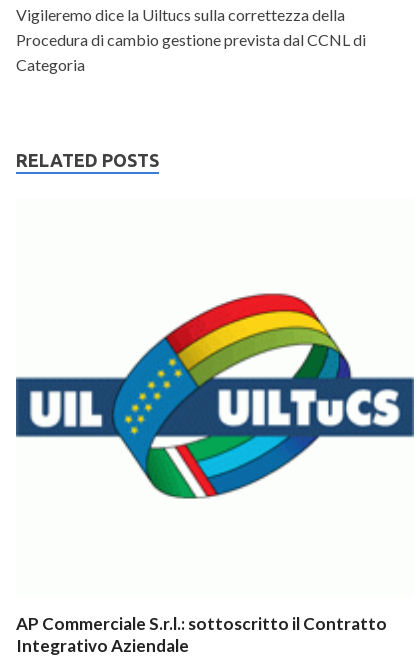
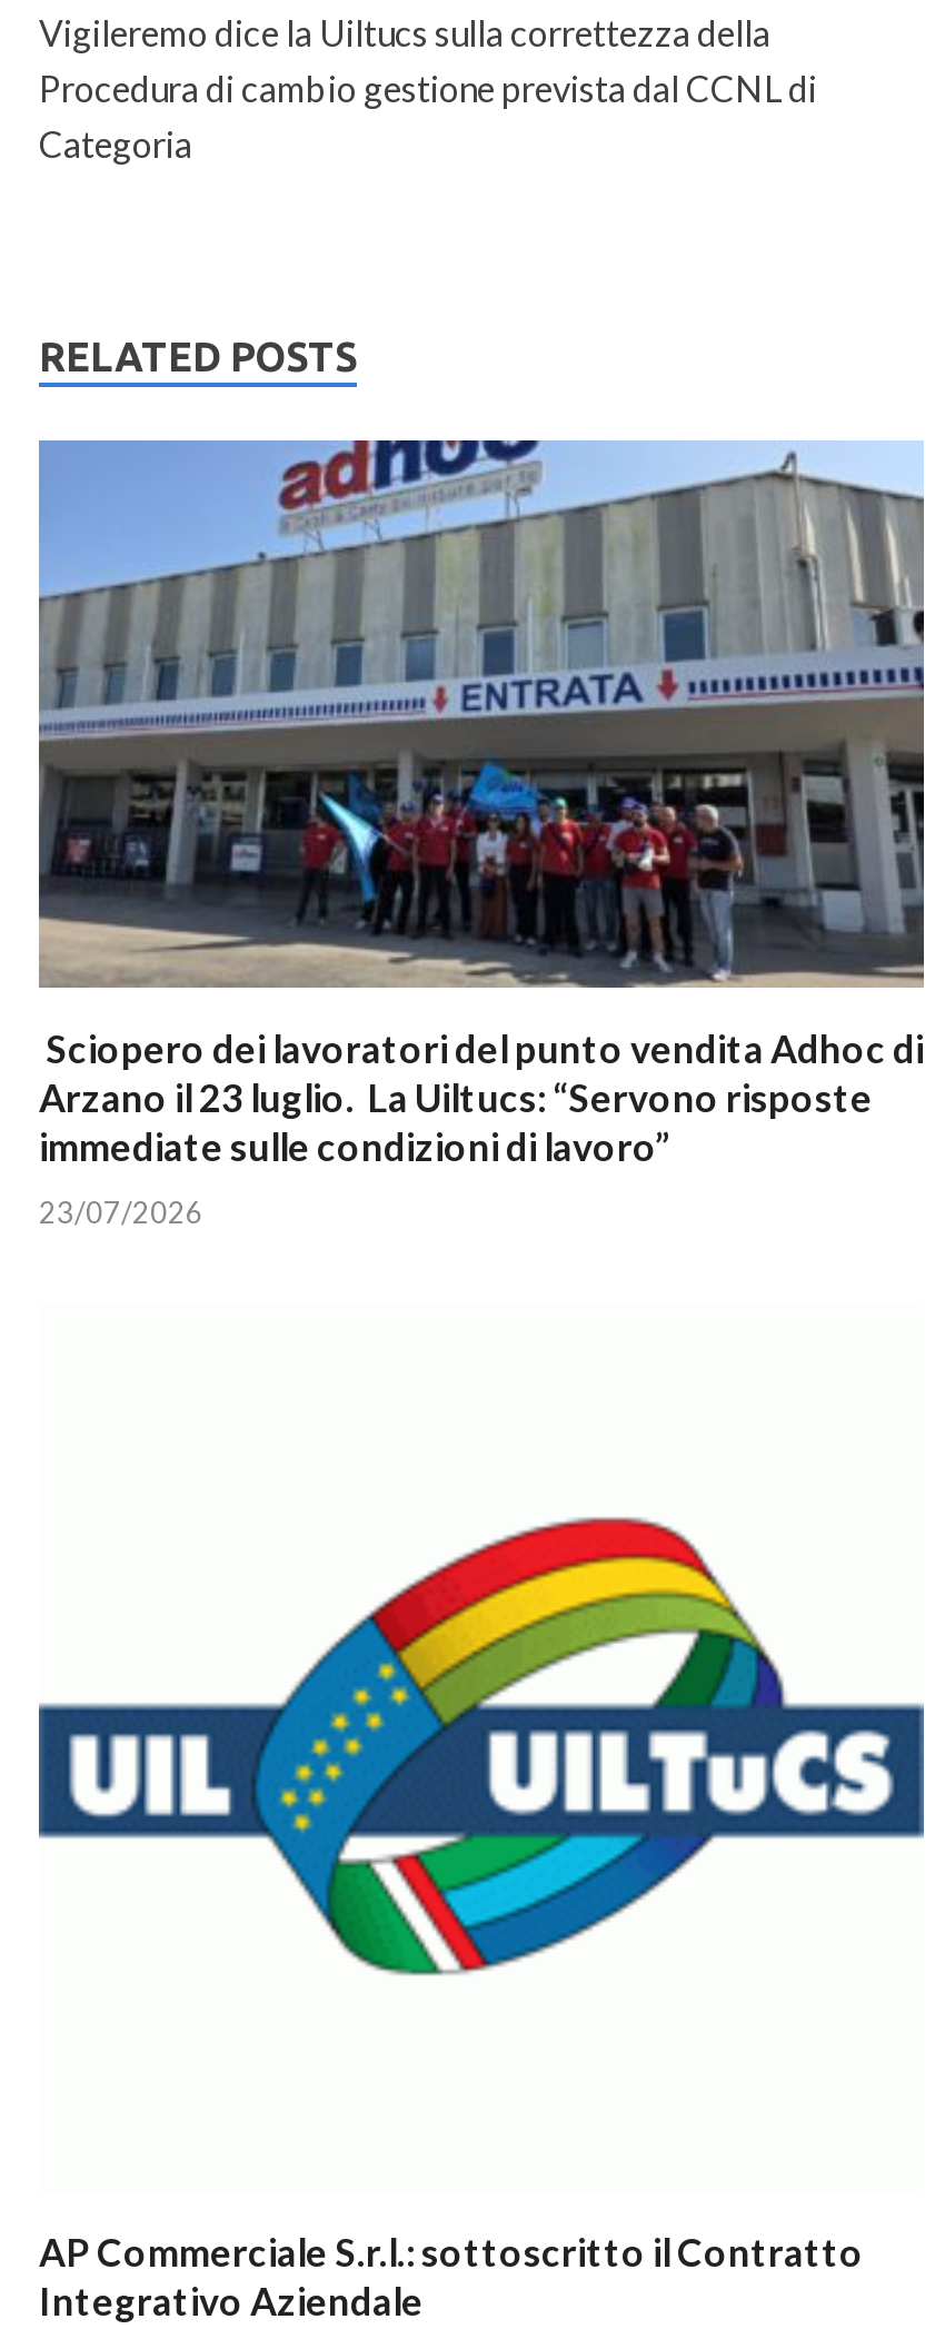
none -> [37,438,926,1229] [image] | Sciopero dei lavoratori del punto vendita Adhoc di | Arzano il 23 luglio. La Uiltucs: “Servono risposte | immediate sulle condizioni di lavoro” | 23/07/2026

